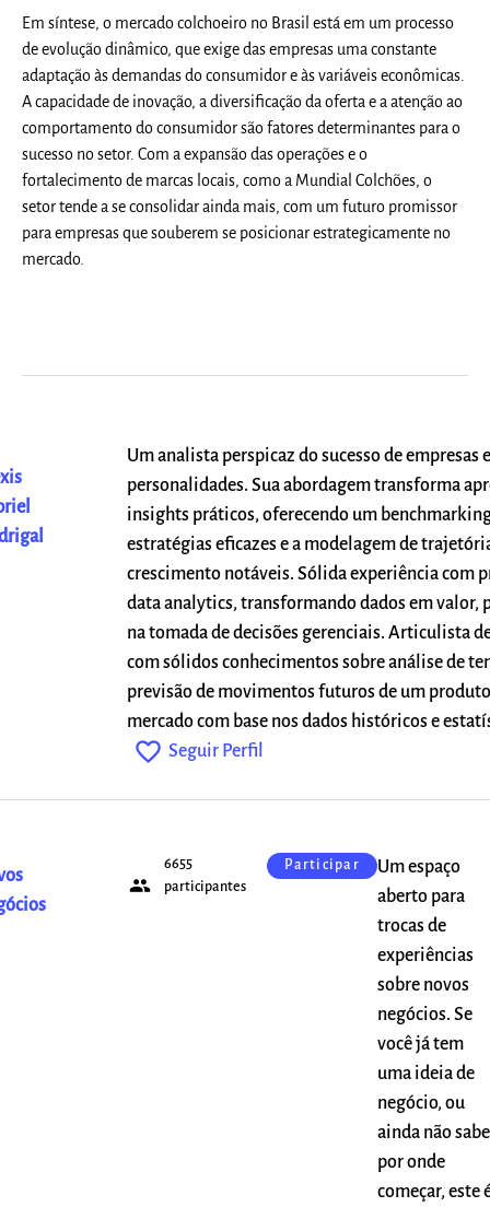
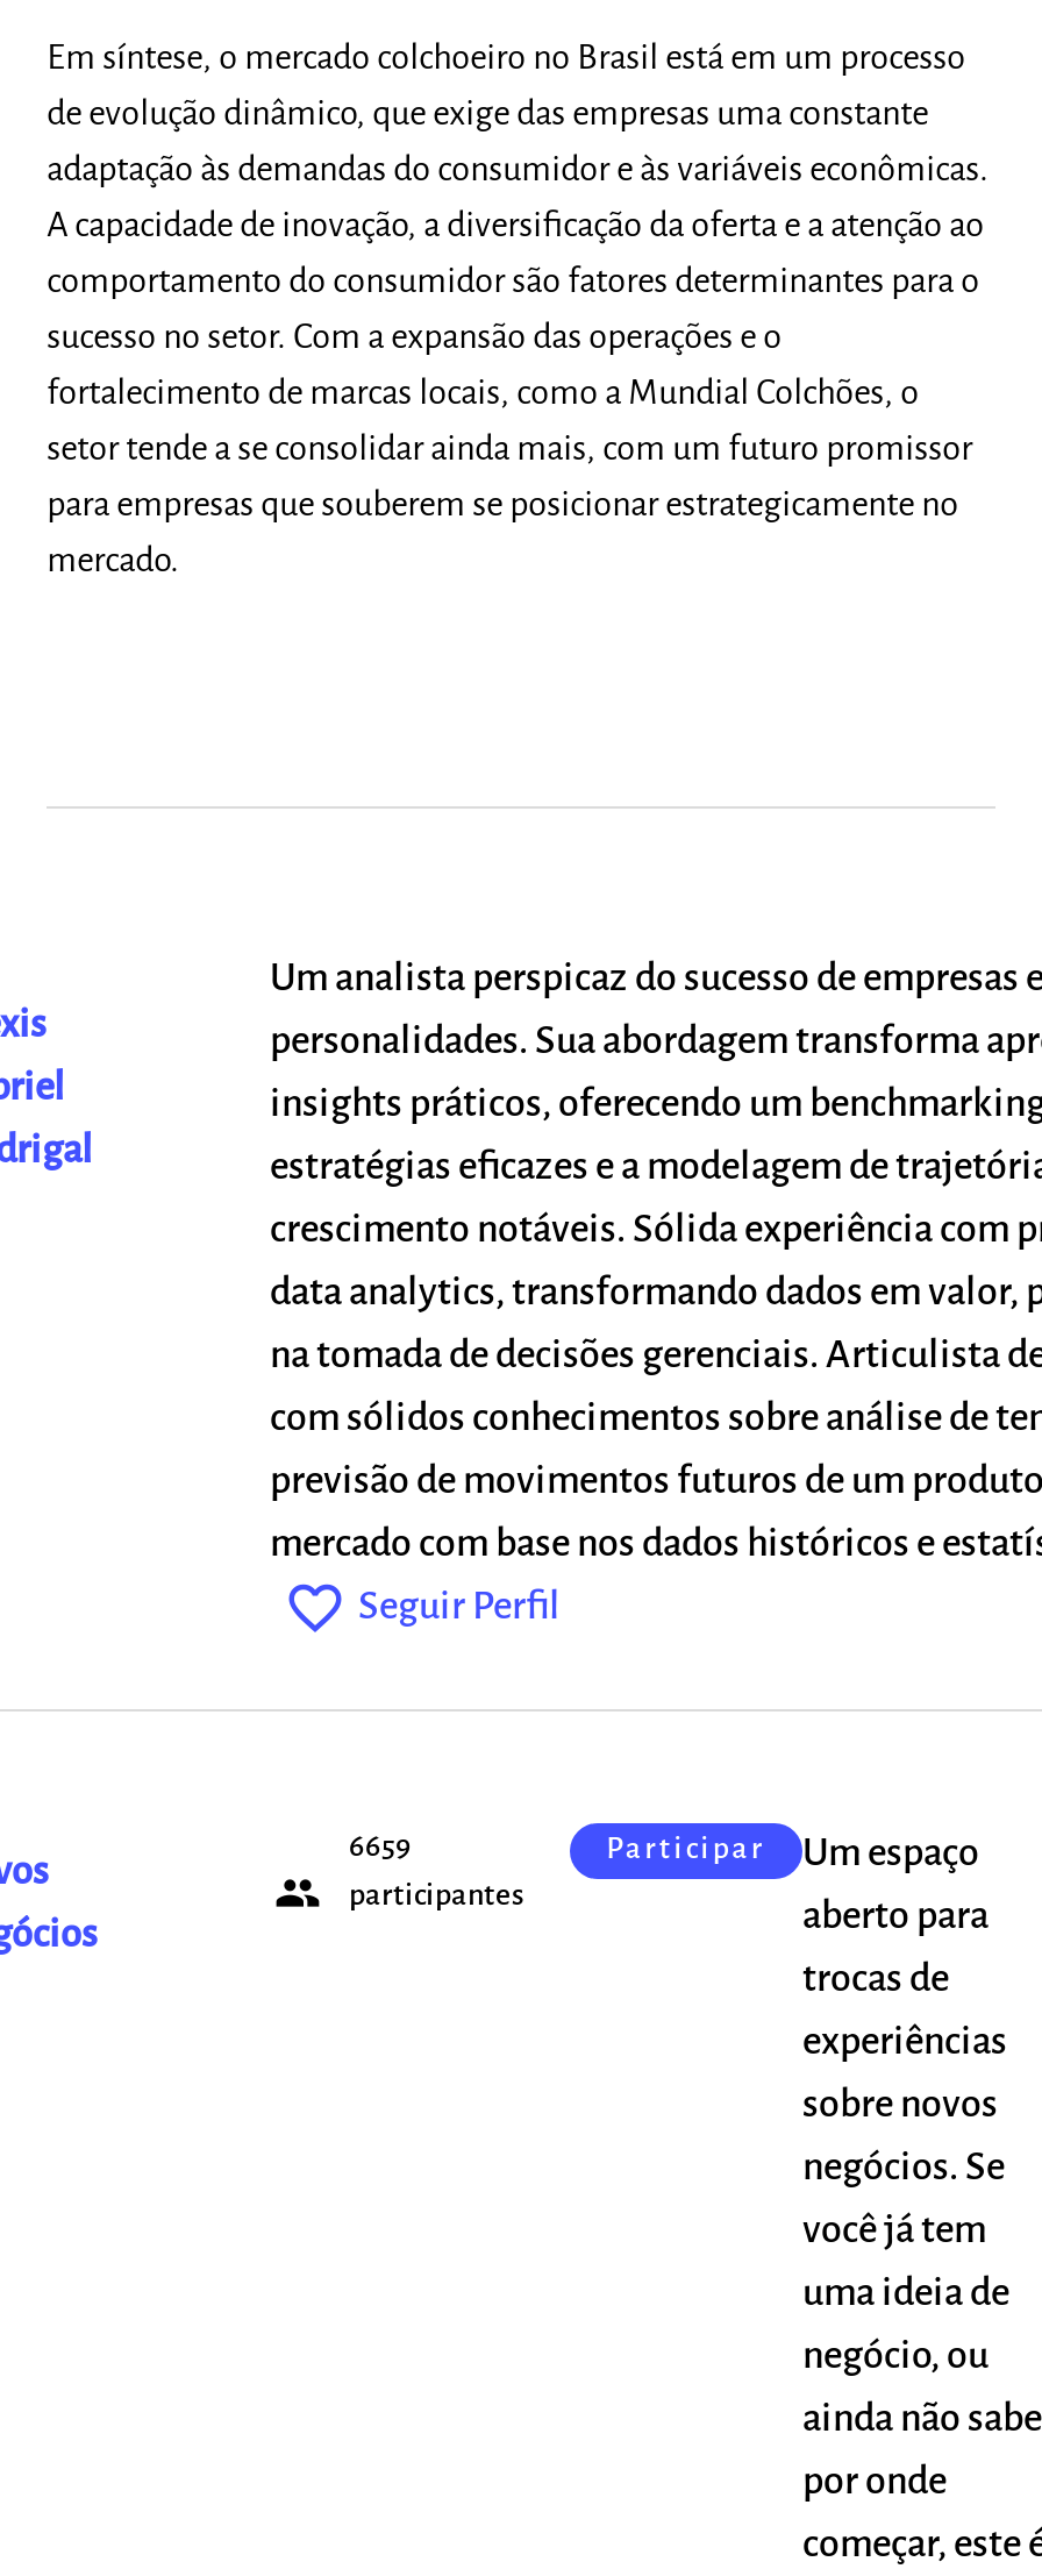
[164,856,192,871] 6655 -> [349,1830,412,1863] 6659

